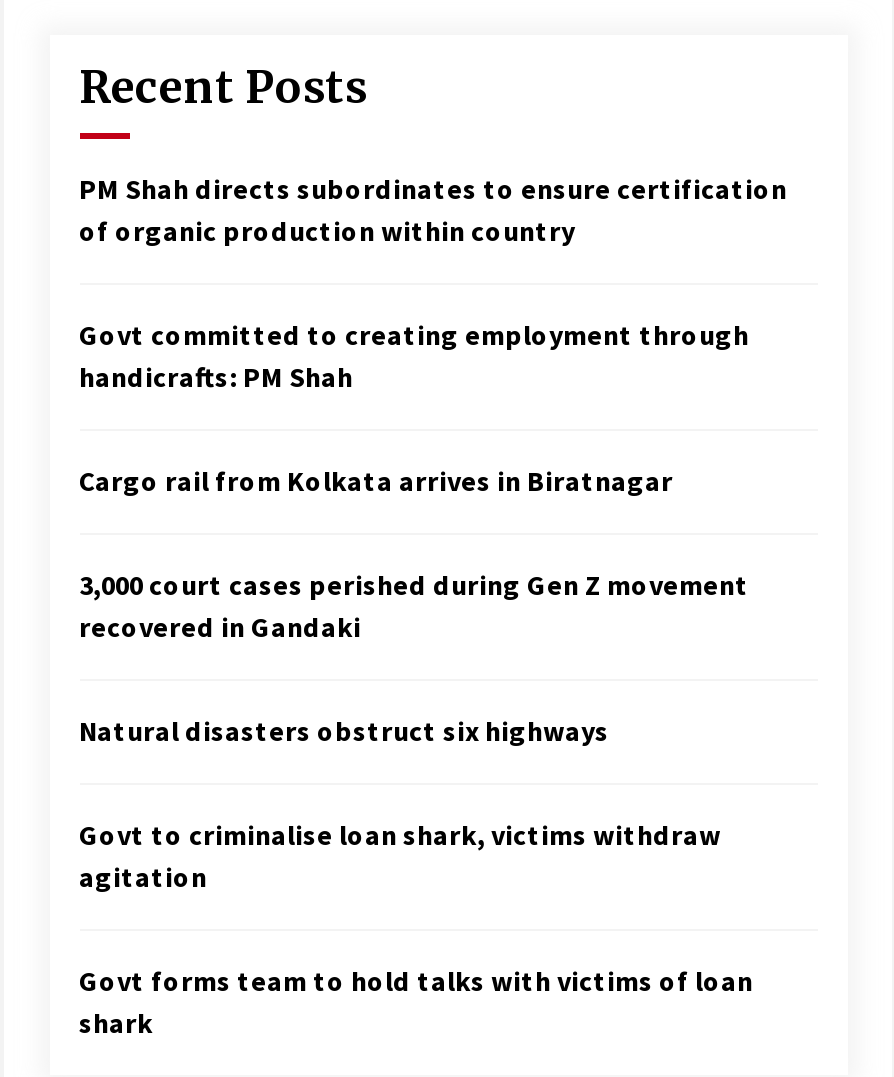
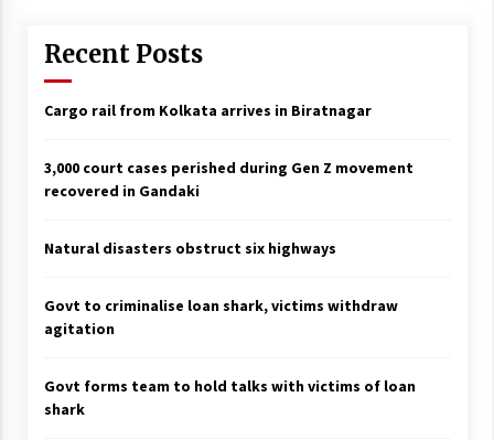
[79,171,787,395] PM Shah directs subordinates to ensure certification | of organic production within country | Govt committed to creating employment through | handicrafts: PM Shah -> none

